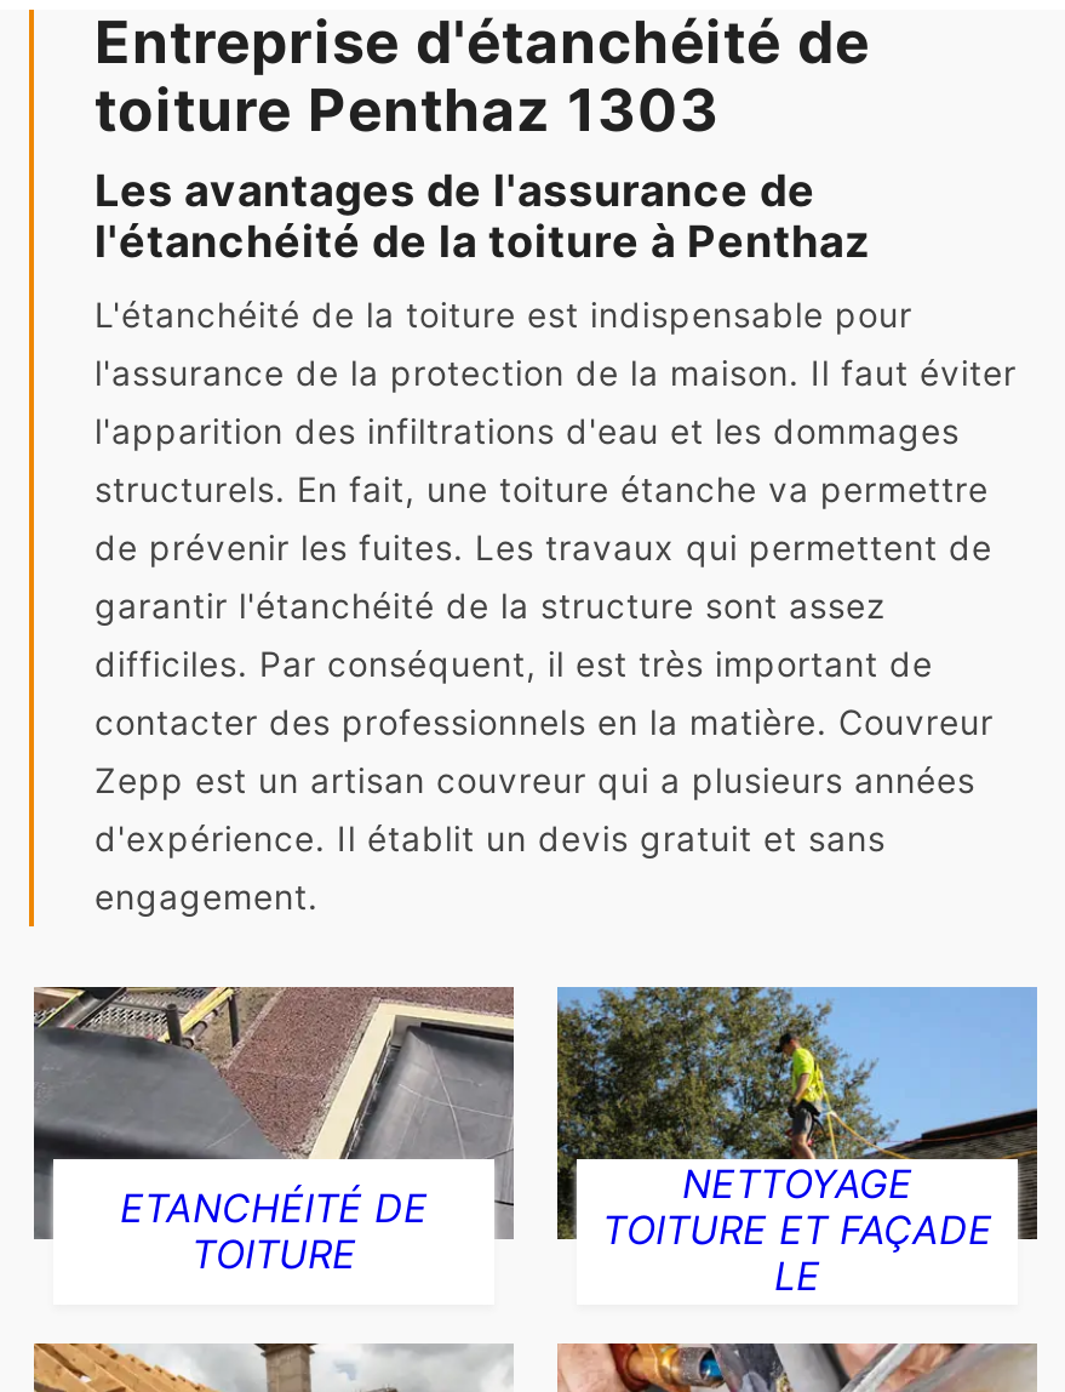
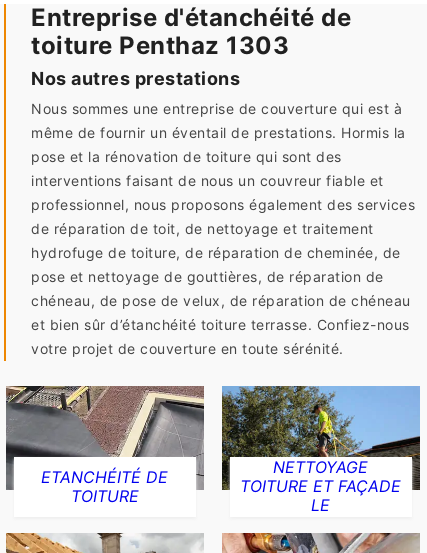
[95,165,870,267] Les avantages de l'assurance de | l'étanchéité de la toiture à Penthaz -> [31,68,240,89] Nos autres prestations
[95,293,1017,917] L'étanchéité de la toiture est indispensable pour | l'assurance de la protection de la maison. Il faut éviter | l'apparition des infiltrations d'eau et les dommages | structurels. En fait, une toiture étanche va permettre | de prévenir les fuites. Les travaux qui permettent de | garantir l'étanchéité de la structure sont assez | difficiles. Par conséquent, il est très important de | contacter des professionnels en la matière. Couvreur | Zepp est un artisan couvreur qui a plusieurs années | d'expérience. Il établit un devis gratuit et sans | engagement. -> [31,100,415,357] Nous sommes une entreprise de couverture qui est à | même de fournir un éventail de prestations. Hormis la | pose et la rénovation de toiture qui sont des | interventions faisant de nous un couvreur fiable et | professionnel, nous proposons également des services | de réparation de toit, de nettoyage et traitement | hydrofuge de toiture, de réparation de cheminée, de | pose et nettoyage de gouttières, de réparation de | chéneau, de pose de velux, de réparation de chéneau | et bien sûr d’étanchéité toiture terrasse. Confiez-nous | votre projet de couverture en toute sérénité.

